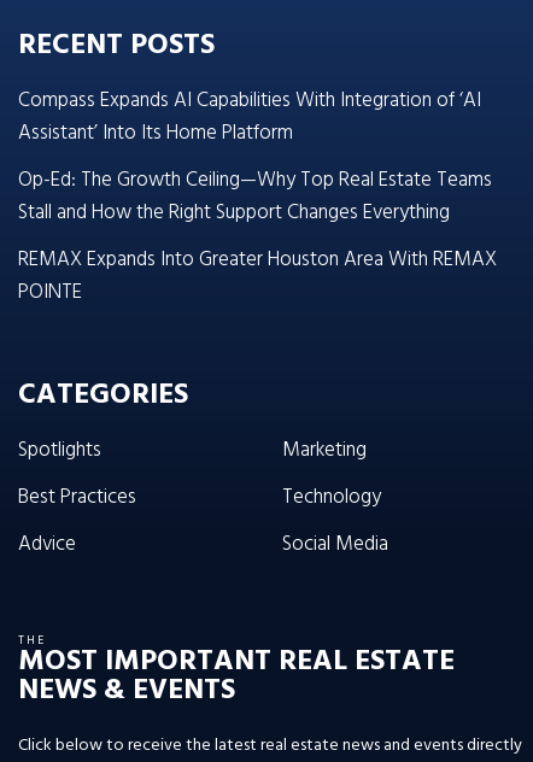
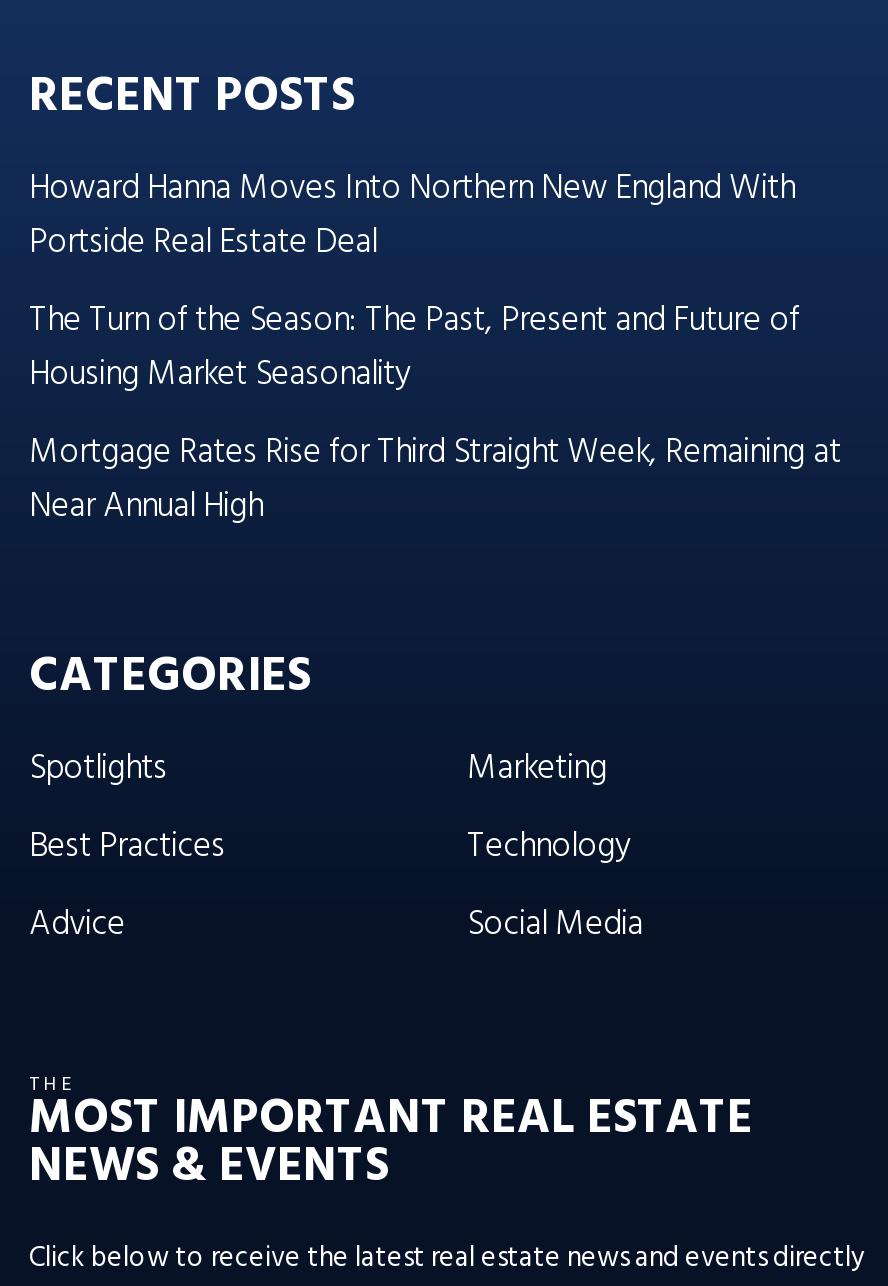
[18,84,497,308] Compass Expands AI Capabilities With Integration of ‘AI | Assistant’ Into Its Home Platform | Op-Ed: The Growth Ceiling—Why Top Real Estate Teams | Stall and How the Right Support Changes Everything | REMAX Expands Into Greater Houston Area With REMAX | POINTE -> [29,161,841,533] Howard Hanna Moves Into Northern New England With | Portside Real Estate Deal | The Turn of the Season: The Past, Present and Future of | Housing Market Seasonality | Mortgage Rates Rise for Third Straight Week, Remaining at | Near Annual High

